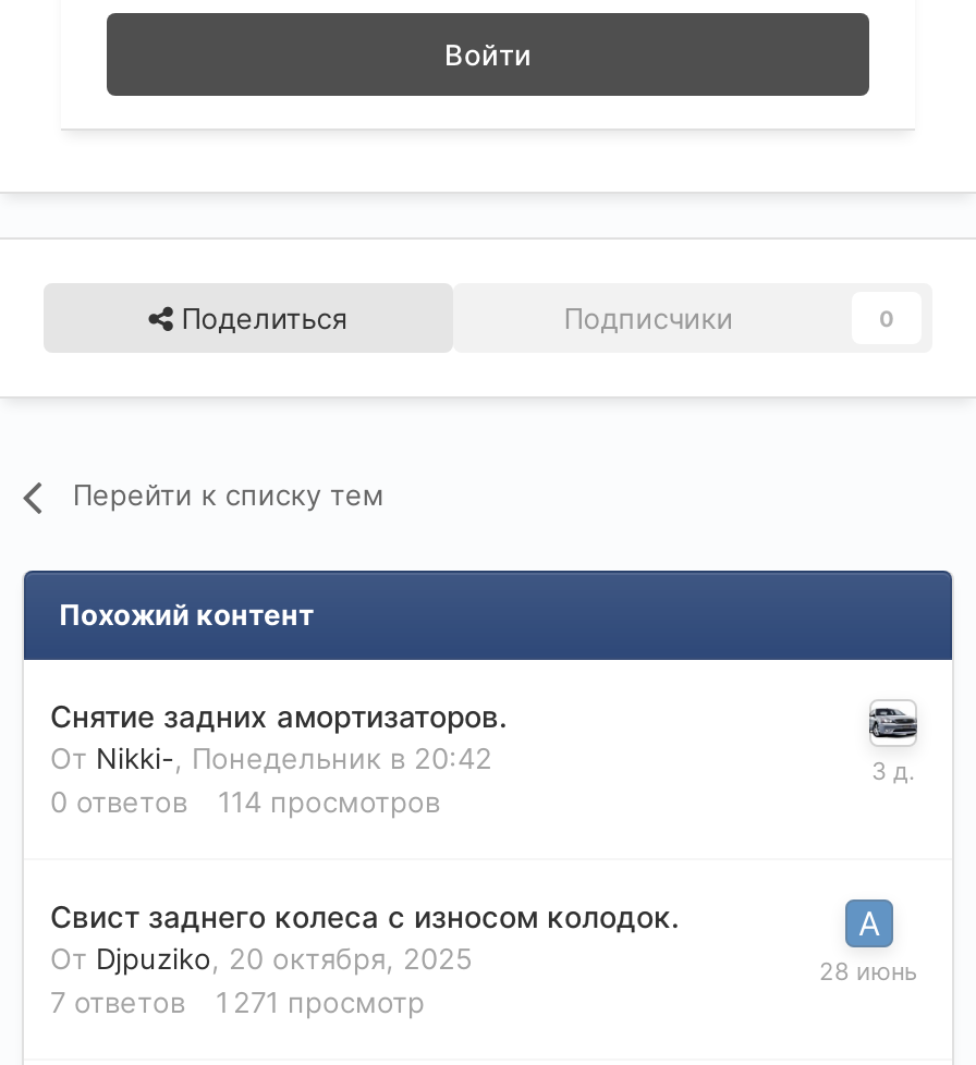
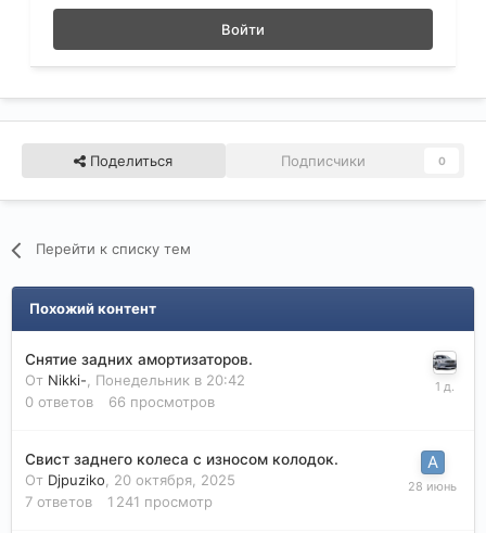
[50,785,440,820] 0 ответов 114 просмотров -> [25,393,215,411] 0 ответов 66 просмотров
[50,985,425,1020] 7 ответов 1 271 просмотр -> [25,493,213,511] 7 ответов 1 241 просмотр

